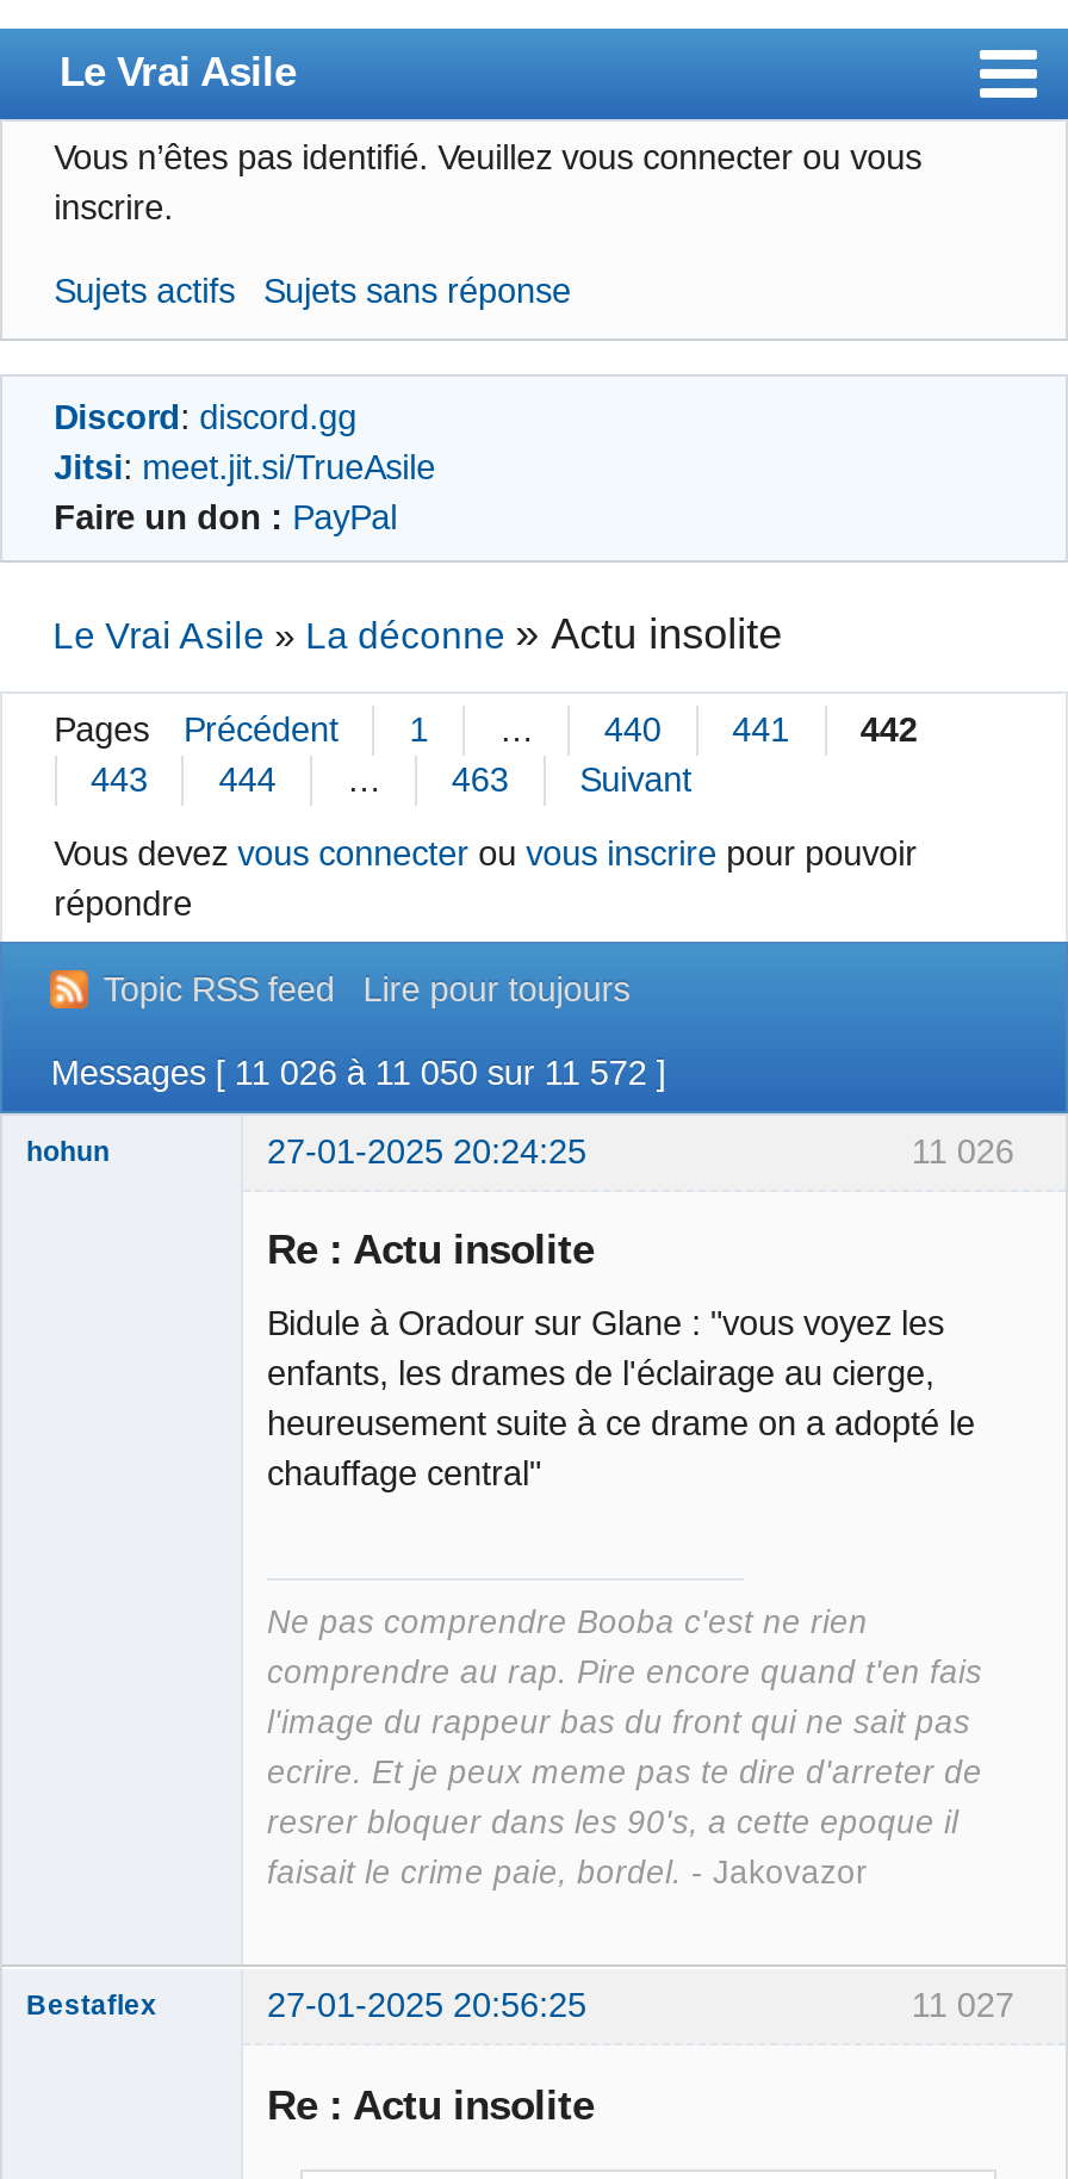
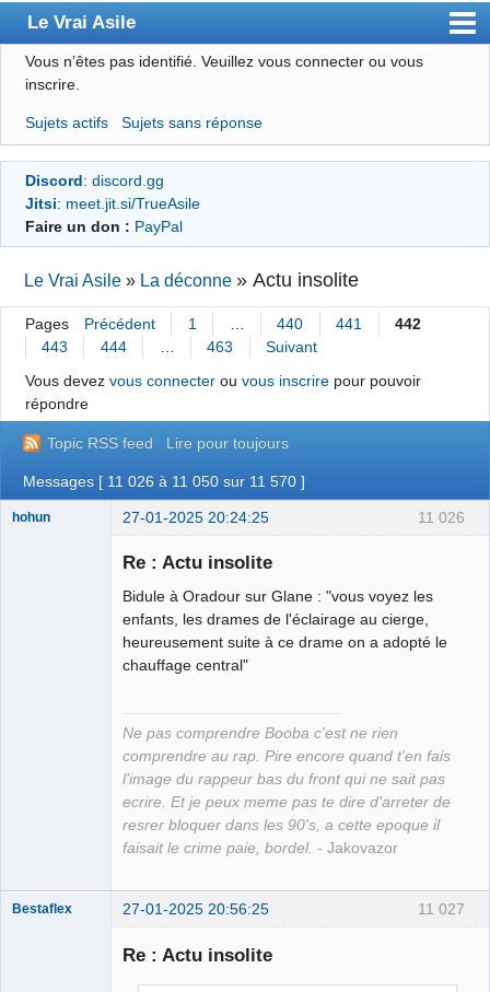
[51,1053,666,1091] Messages [ 11 026 à 11 050 sur 11 572 ] -> [23,472,306,490] Messages [ 11 026 à 11 050 sur 11 570 ]

